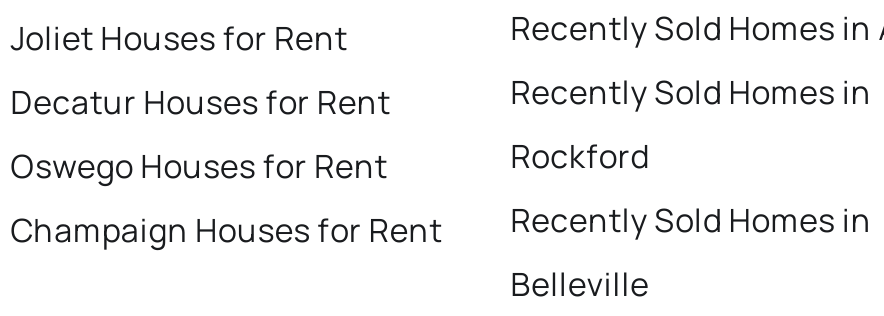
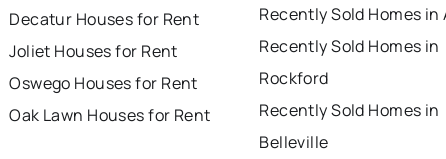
moved [10,16,348,60] -> [9,40,178,62]: Joliet Houses for Rent
moved [10,80,391,124] -> [9,8,199,30]: Decatur Houses for Rent
[10,208,442,252] Champaign Houses for Rent -> [9,104,211,126] Oak Lawn Houses for Rent

